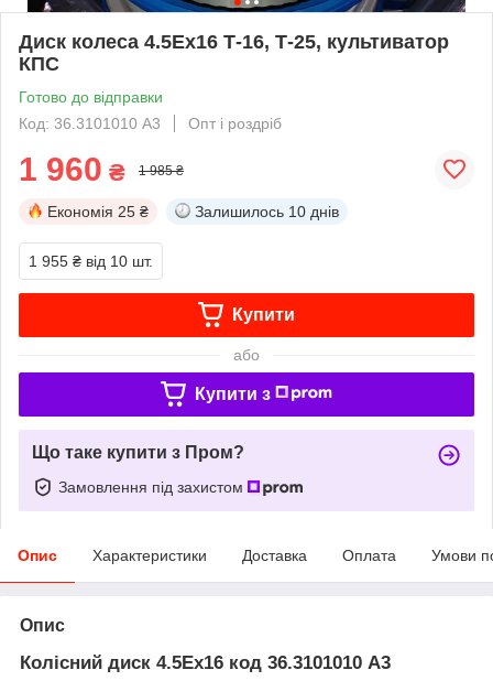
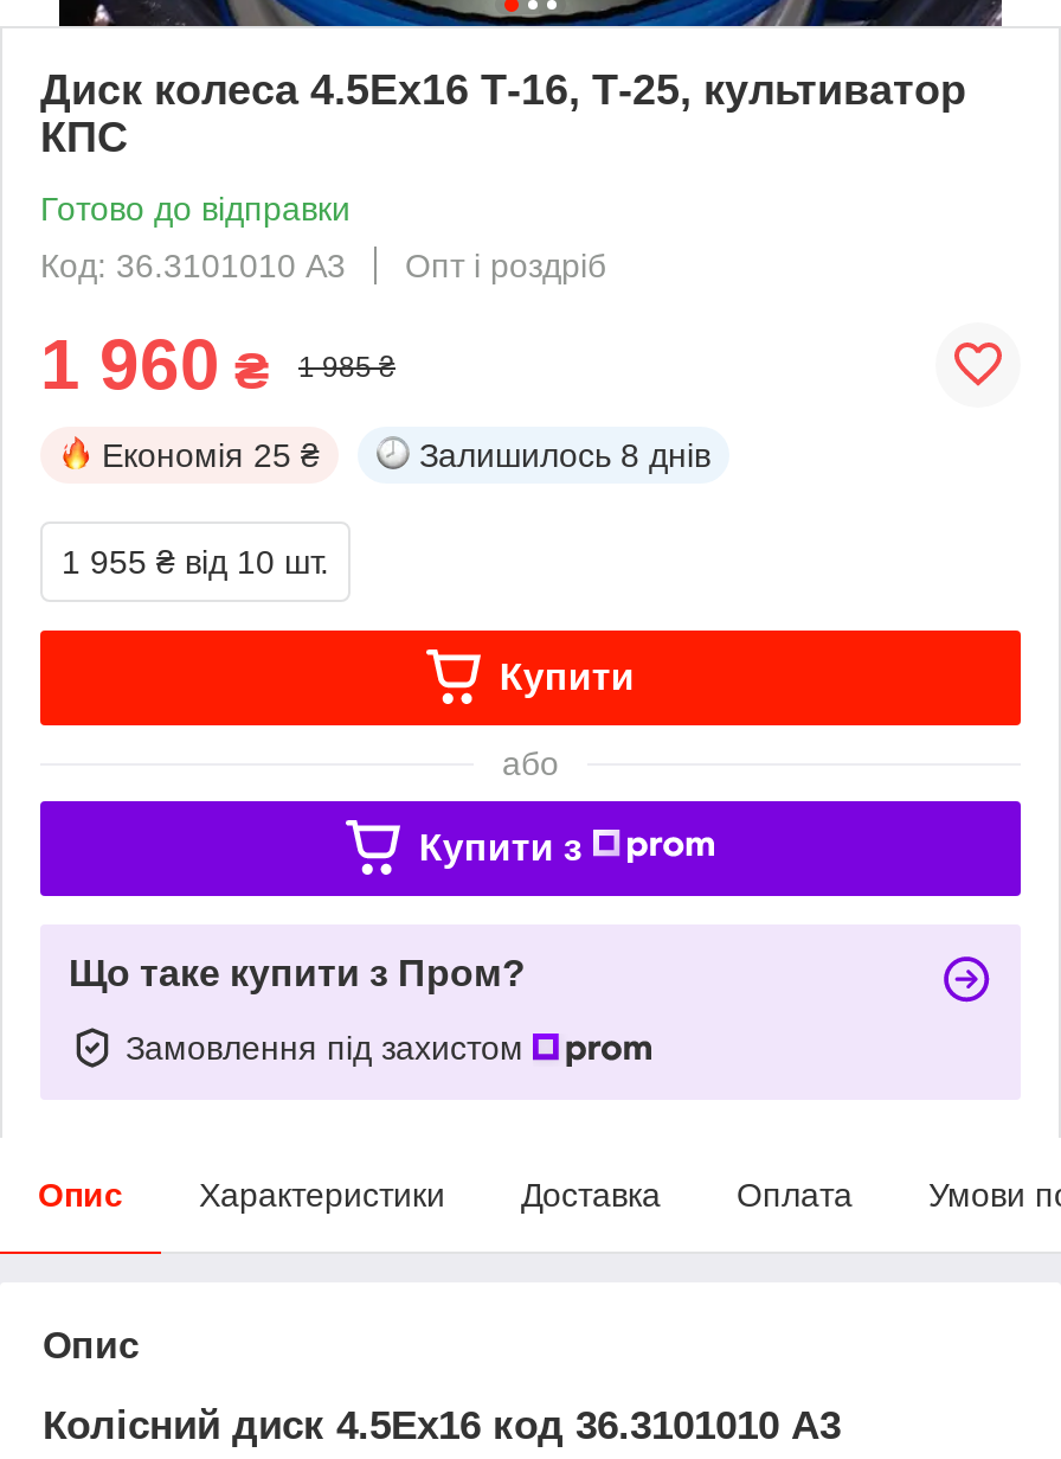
[195,203,339,220] Залишилось 10 днів -> [419,436,710,474] Залишилось 8 днів

